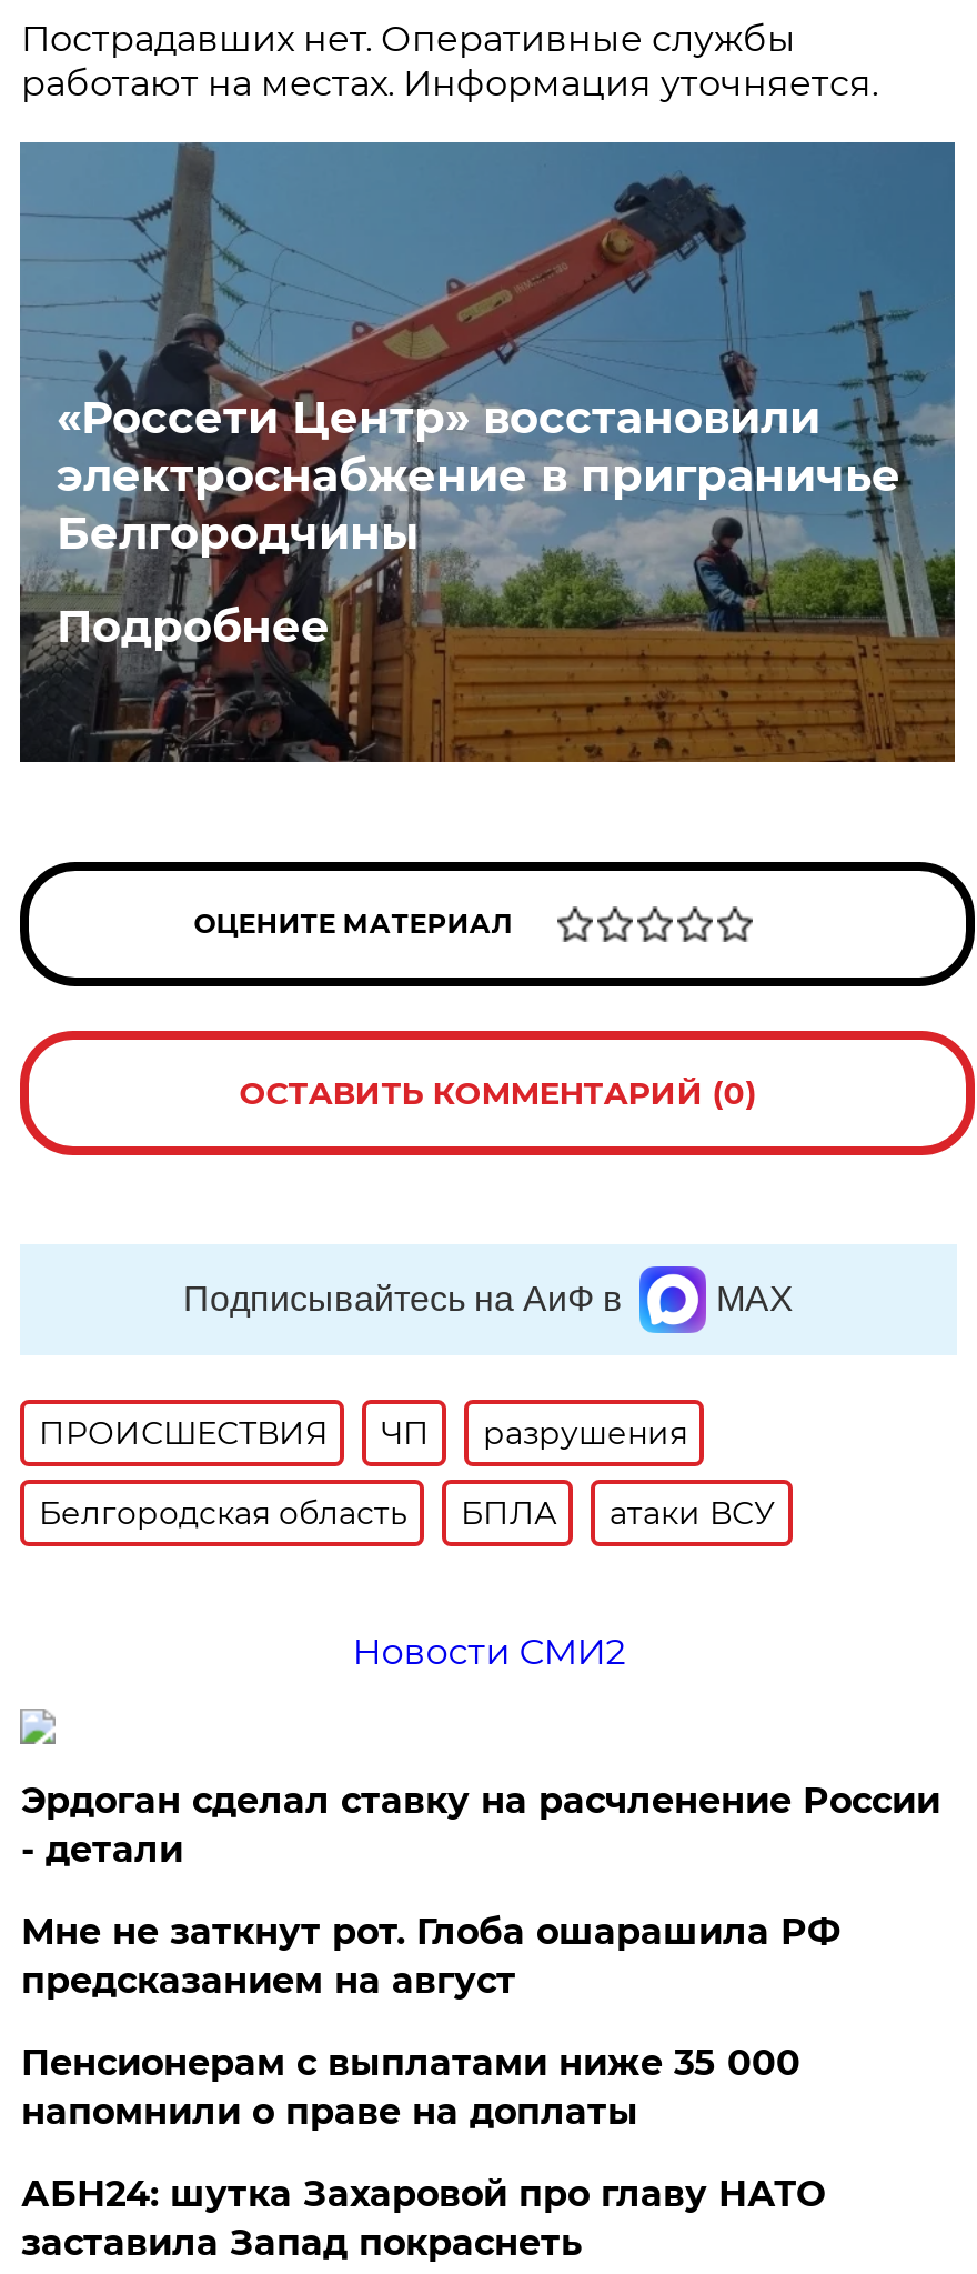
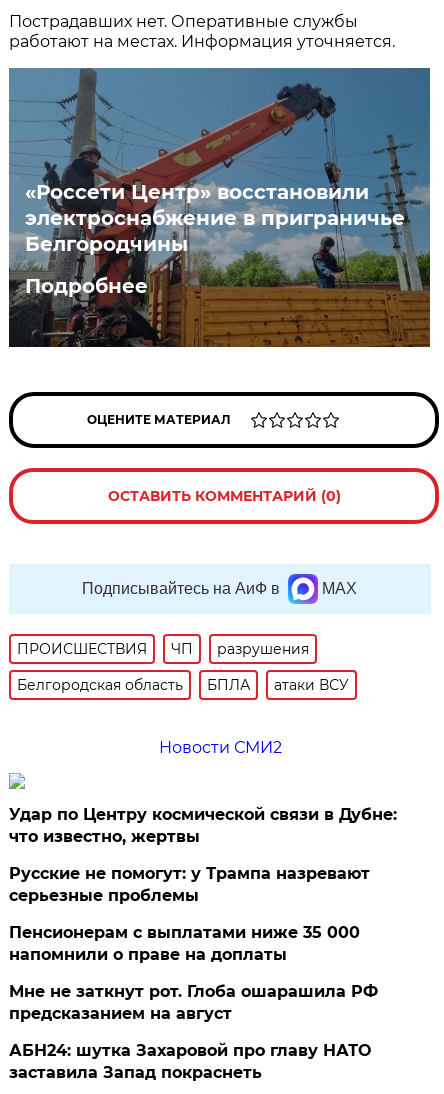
none -> [9,864,370,905] Русские не помогут: у Трампа назревают | серьезные проблемы
[21,1779,940,1870] Эрдоган сделал ставку на расчленение России | - детали -> [9,805,397,846] Удар по Центру космической связи в Дубне: | что известно, жертвы
moved [21,1910,840,2001] -> [9,982,378,1023]: Мне не заткнут рот. Глоба ошарашила РФ | предсказанием на август

